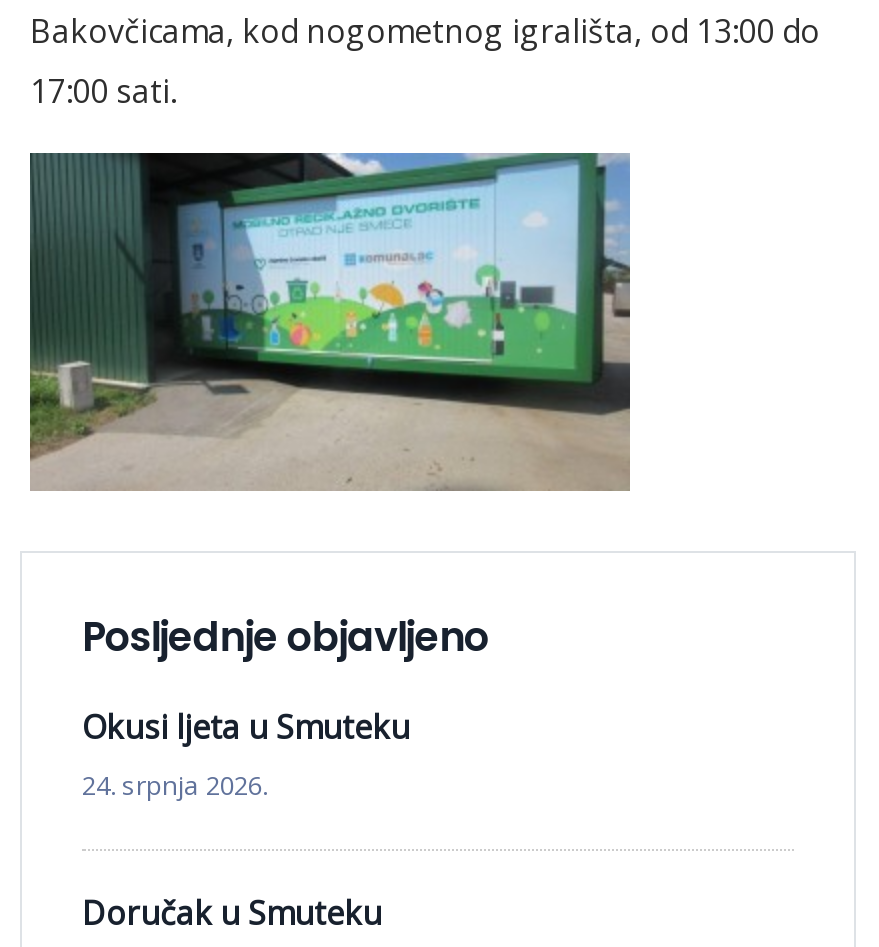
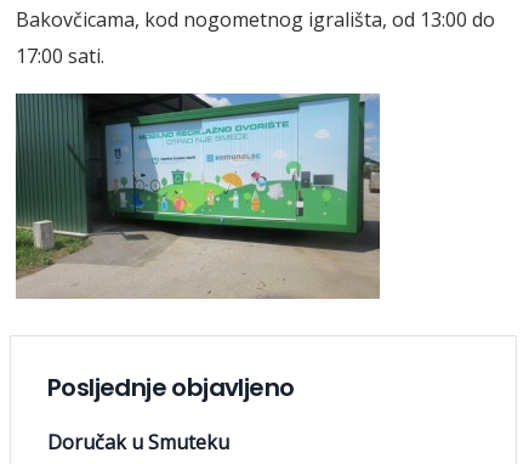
[82,705,410,803] Okusi ljeta u Smuteku | 24. srpnja 2026. -> none

